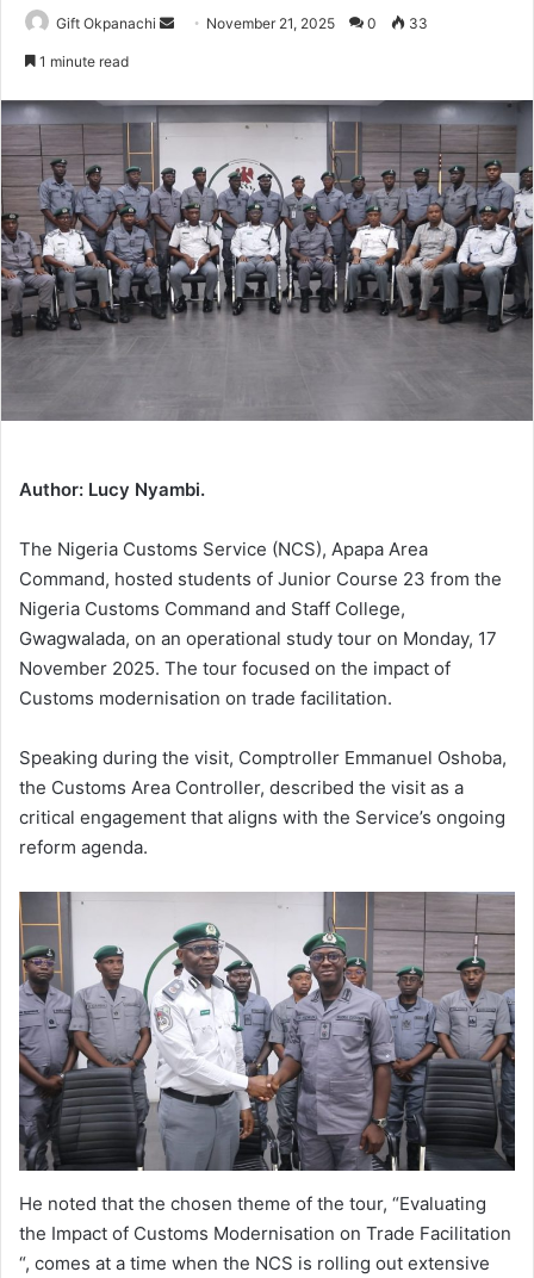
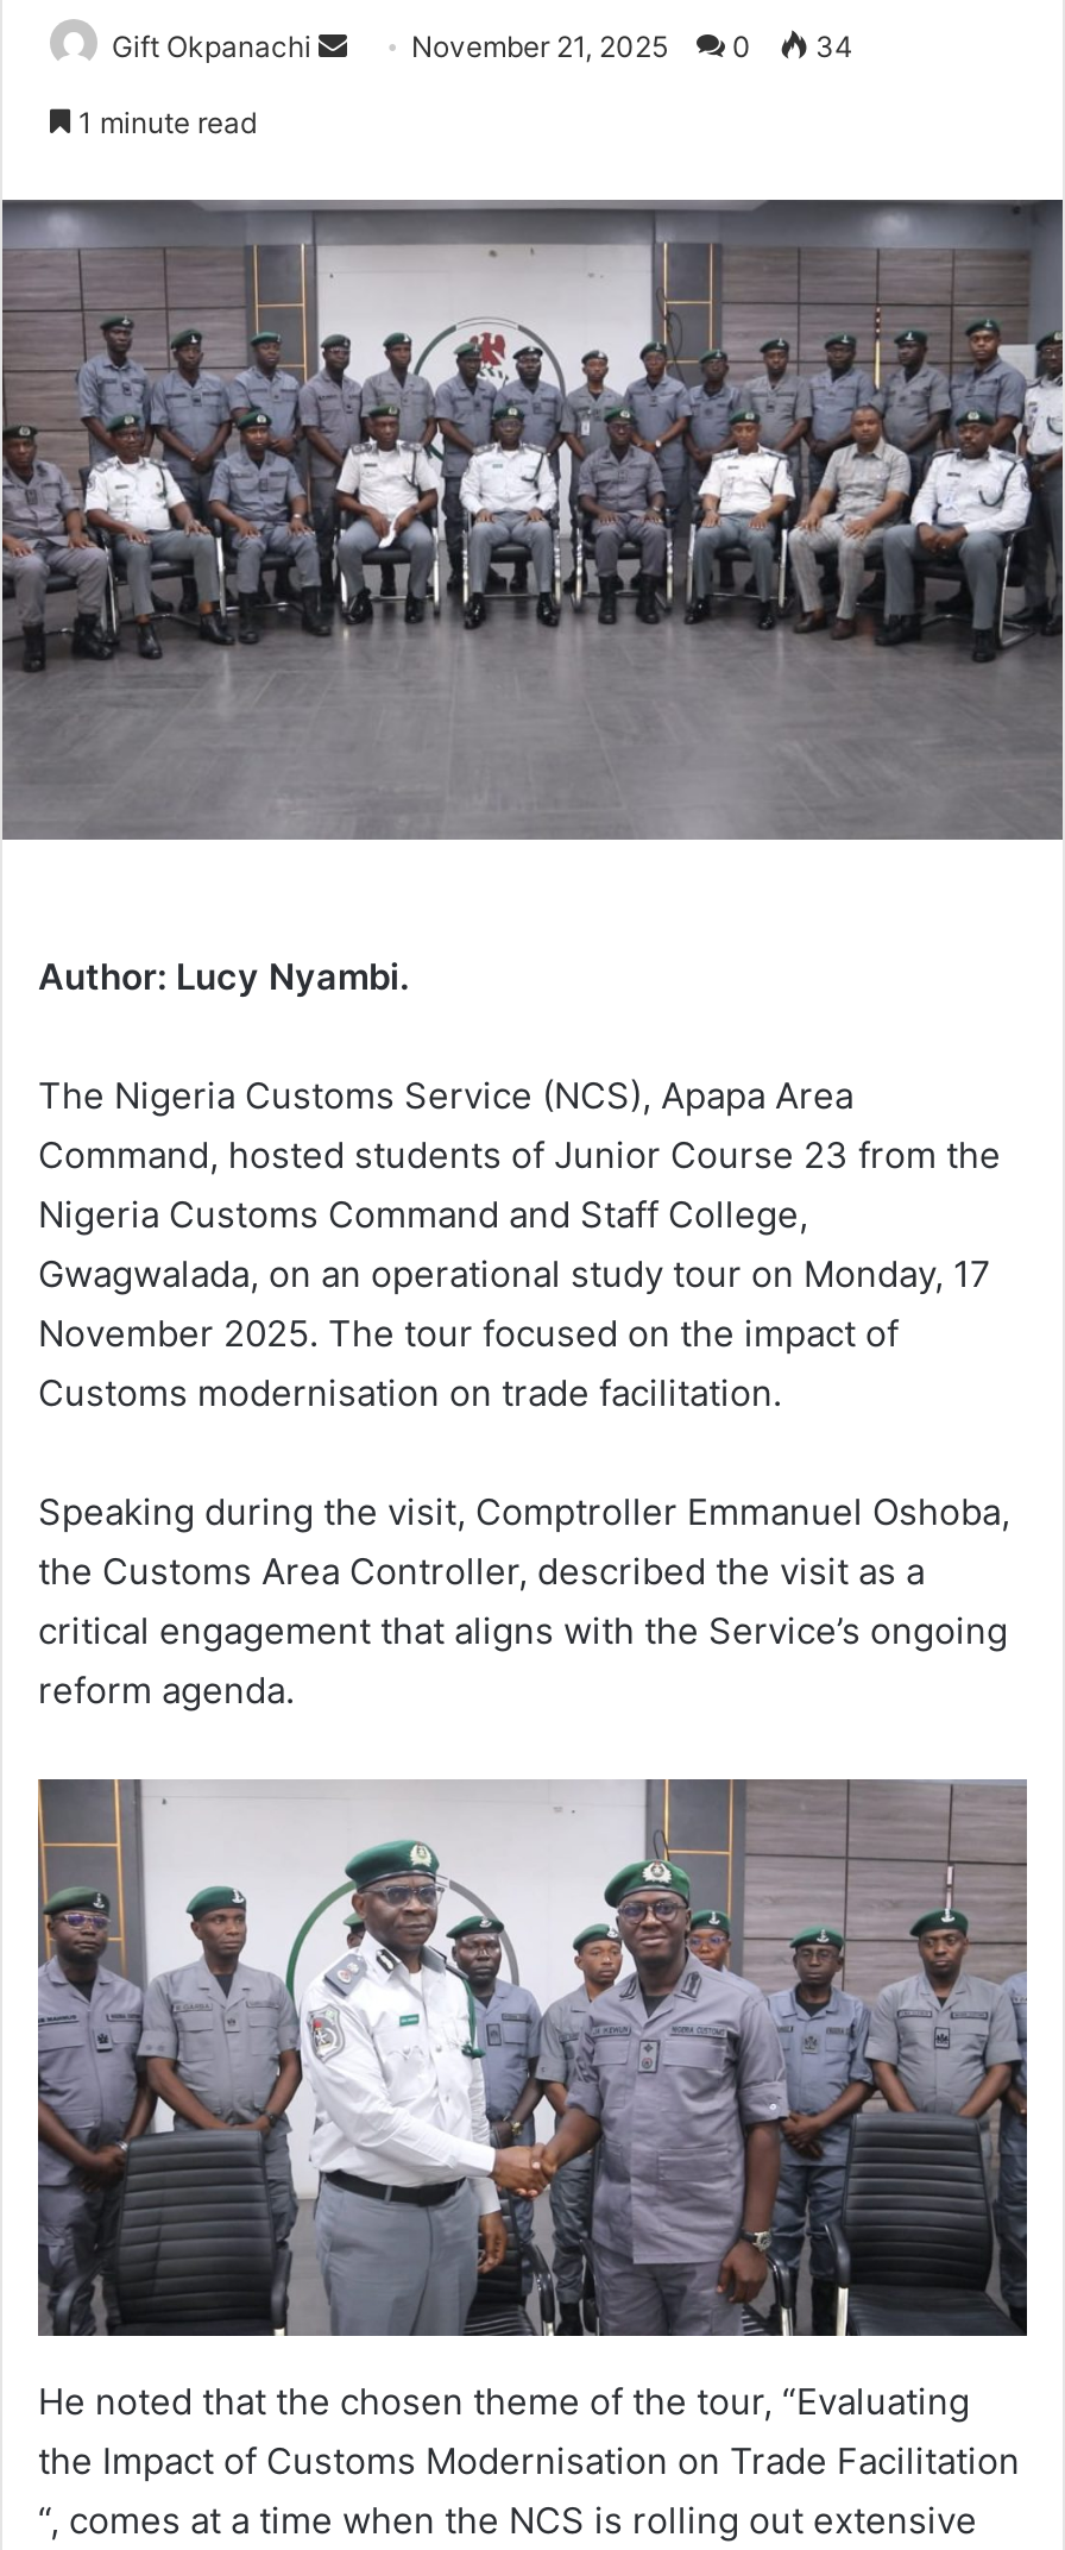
[405,14,428,32] 33 -> [808,29,853,64] 34

